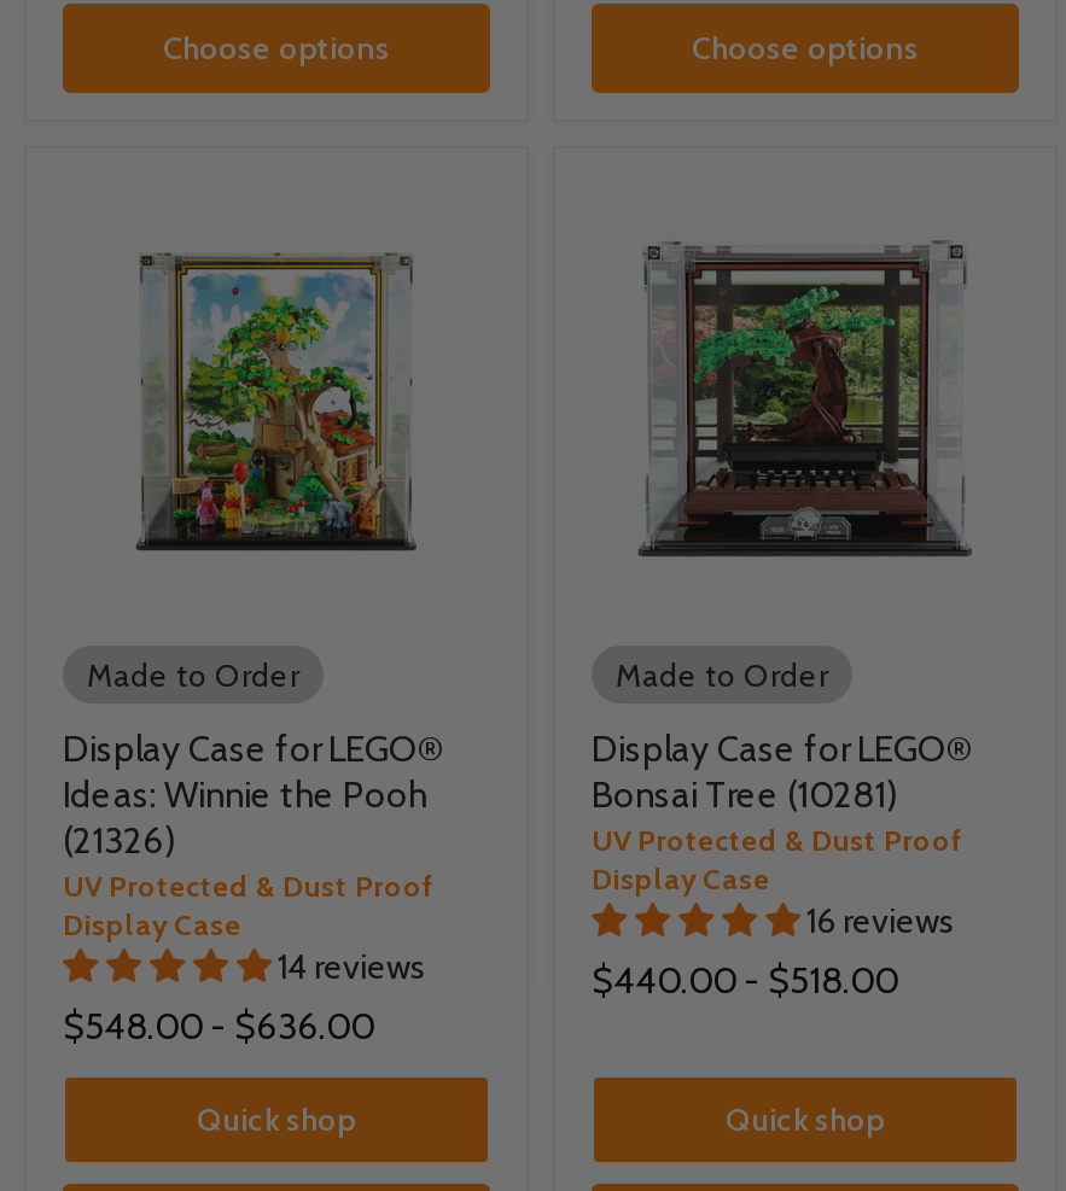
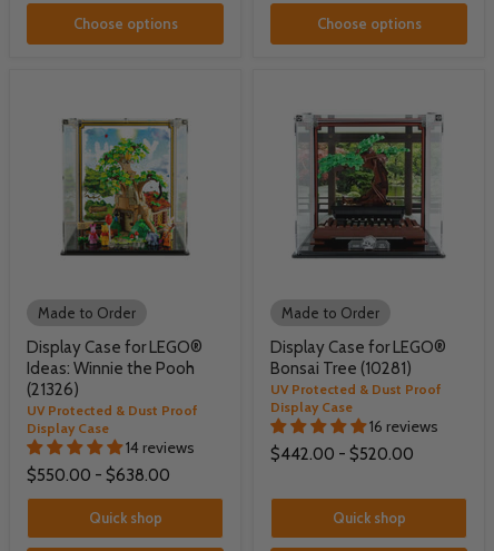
[592,959,898,1003] $440.00 - $518.00 -> [270,444,414,464] $442.00 - $520.00
[63,1005,374,1049] $548.00 - $636.00 -> [27,465,170,485] $550.00 - $638.00

